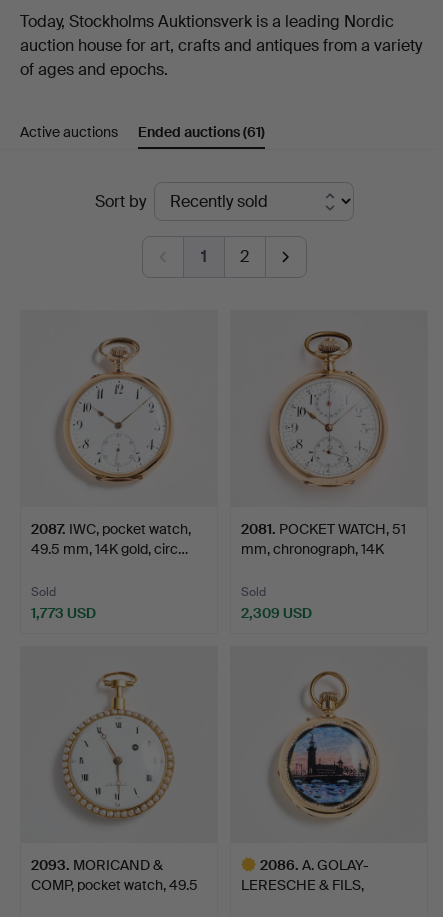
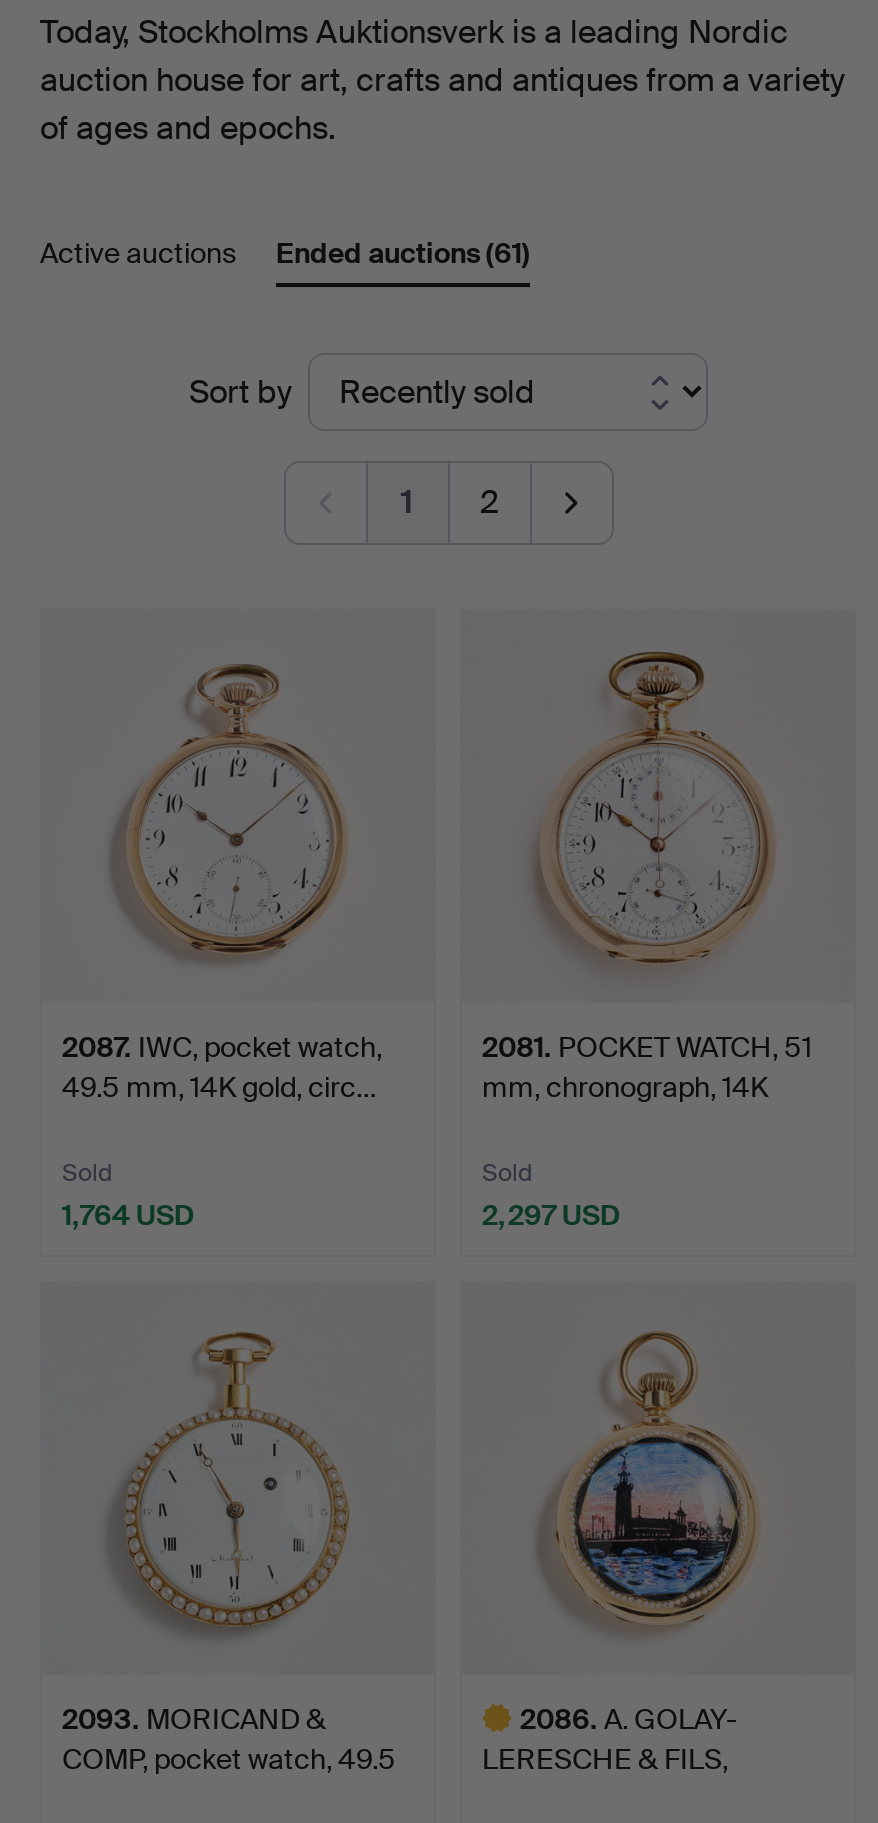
[31,604,96,622] 1,773 USD -> [62,1196,194,1232] 1,764 USD
[241,604,312,622] 2,309 USD -> [482,1196,620,1232] 2,297 USD

